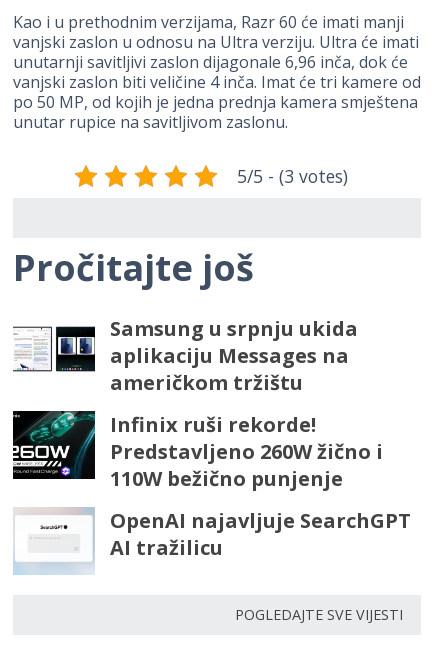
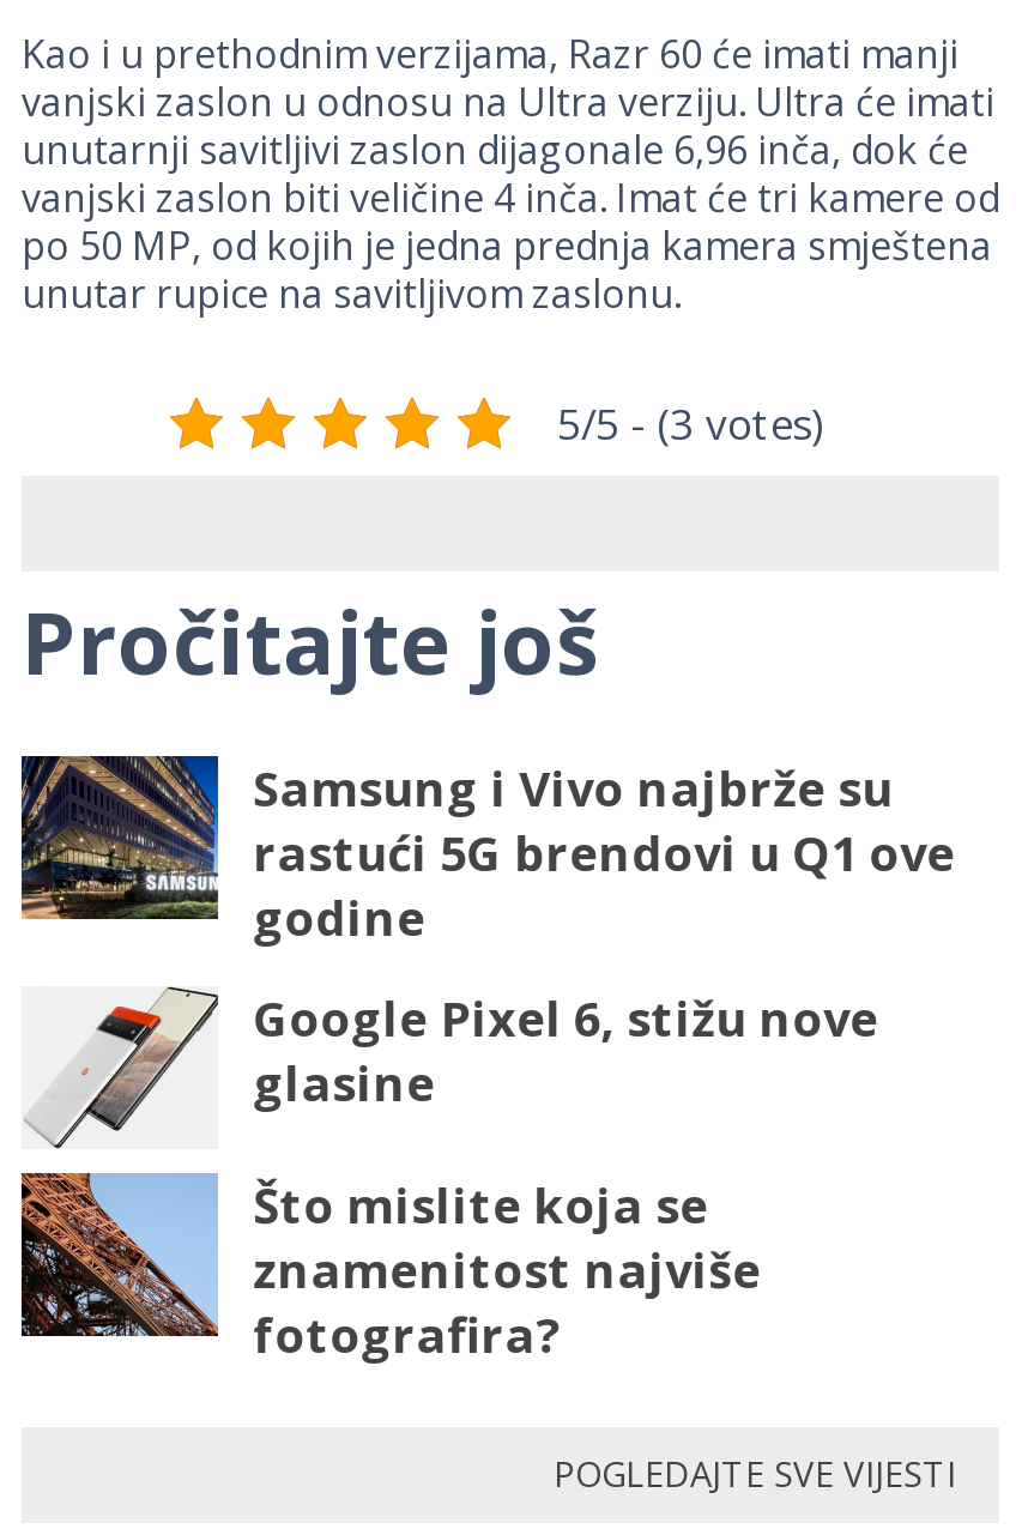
[13,315,358,396] [image] | Samsung u srpnju ukida | aplikaciju Messages na | američkom tržištu -> [19,754,955,950] [image] | Samsung i Vivo najbrže su | rastući 5G brendovi u Q1 ove | godine
[12,410,383,492] [image] | Infinix ruši rekorde! | Predstavljeno 260W žično i | 110W bežično punjenje -> [22,986,878,1149] [image] | Google Pixel 6, stižu nove | glasine
[13,489,411,575] [image] | OpenAI najavljuje SearchGPT | AI tražilicu -> [19,1171,761,1377] [image] | Što mislite koja se | znamenitost najviše | fotografira?

